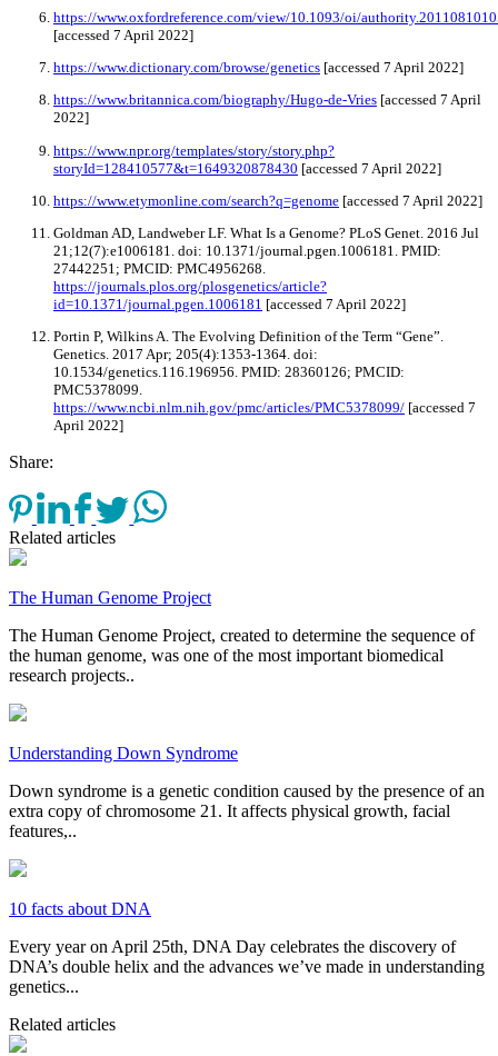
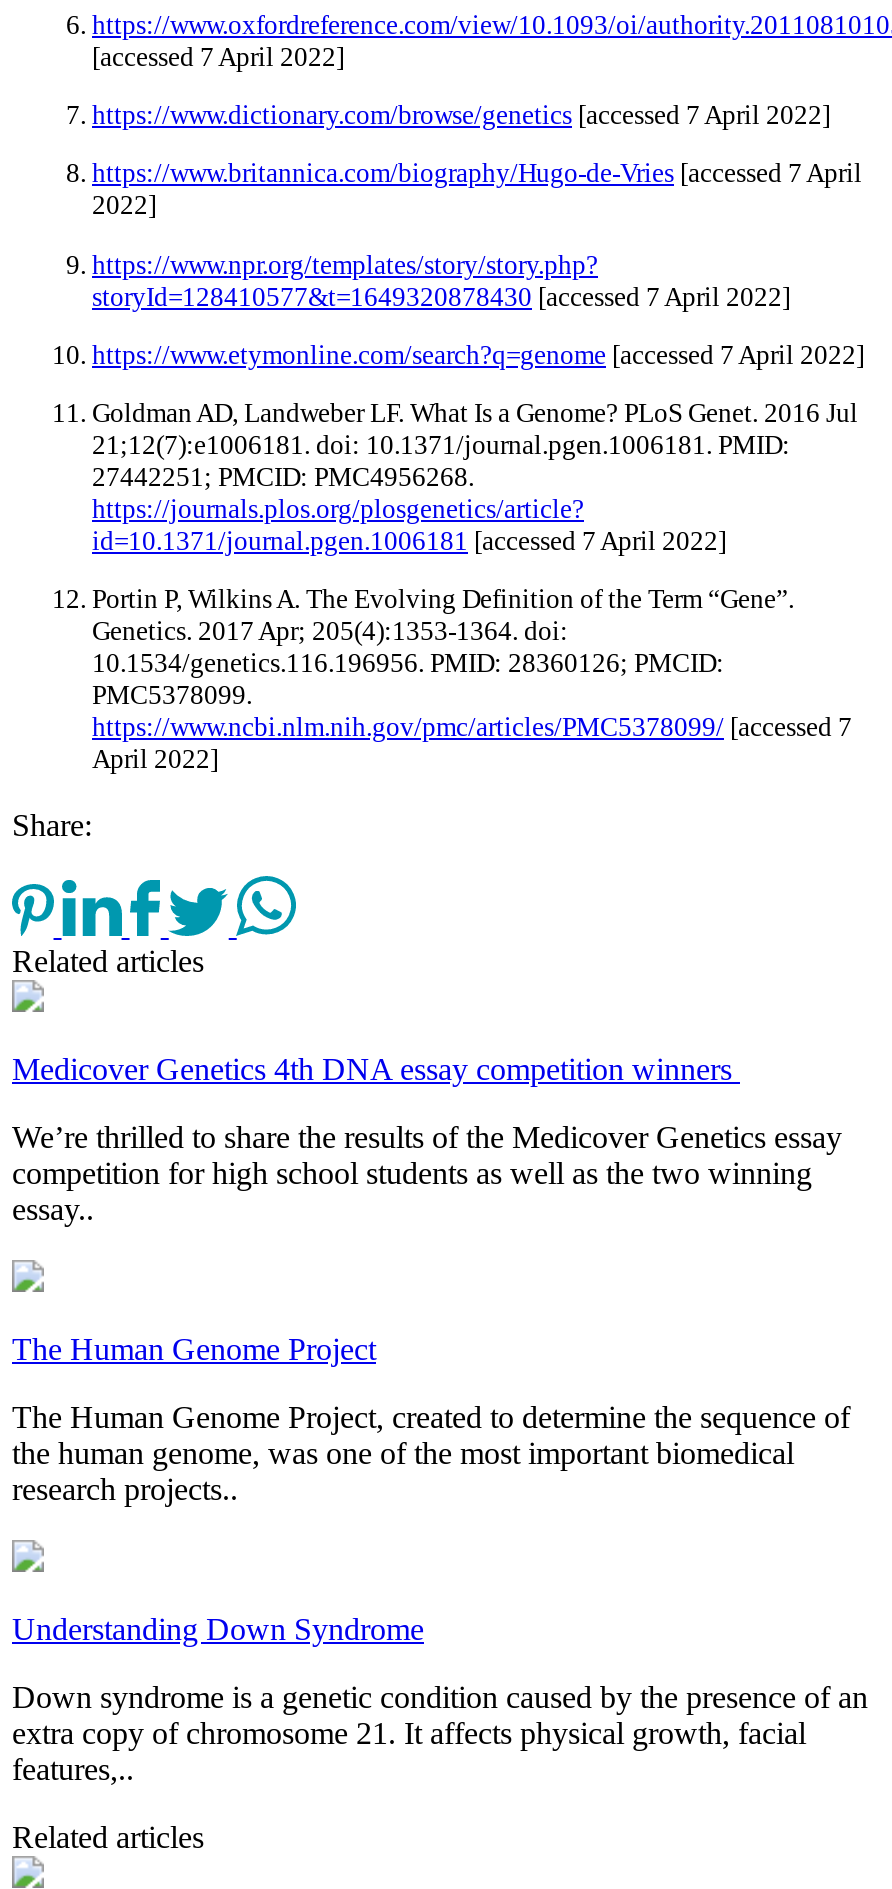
none -> [12,1053,842,1227] Medicover Genetics 4th DNA essay competition winners | We’re thrilled to share the results of the Medicover Genetics essay | competition for high school students as well as the two winning | essay..
moved [9,589,485,841] -> [12,1333,868,1787]: The Human Genome Project | The Human Genome Project, created to determine the sequence of | the human genome, was one of the most important biomedical | research projects.. | Understanding Down Syndrome | Down syndrome is a genetic condition caused by the presence of an | extra copy of chromosome 21. It affects physical growth, facial | features,..
[9,900,485,997] 10 facts about DNA | Every year on April 25th, DNA Day celebrates the discovery of | DNA’s double helix and the advances we’ve made in understanding | genetics... -> none

